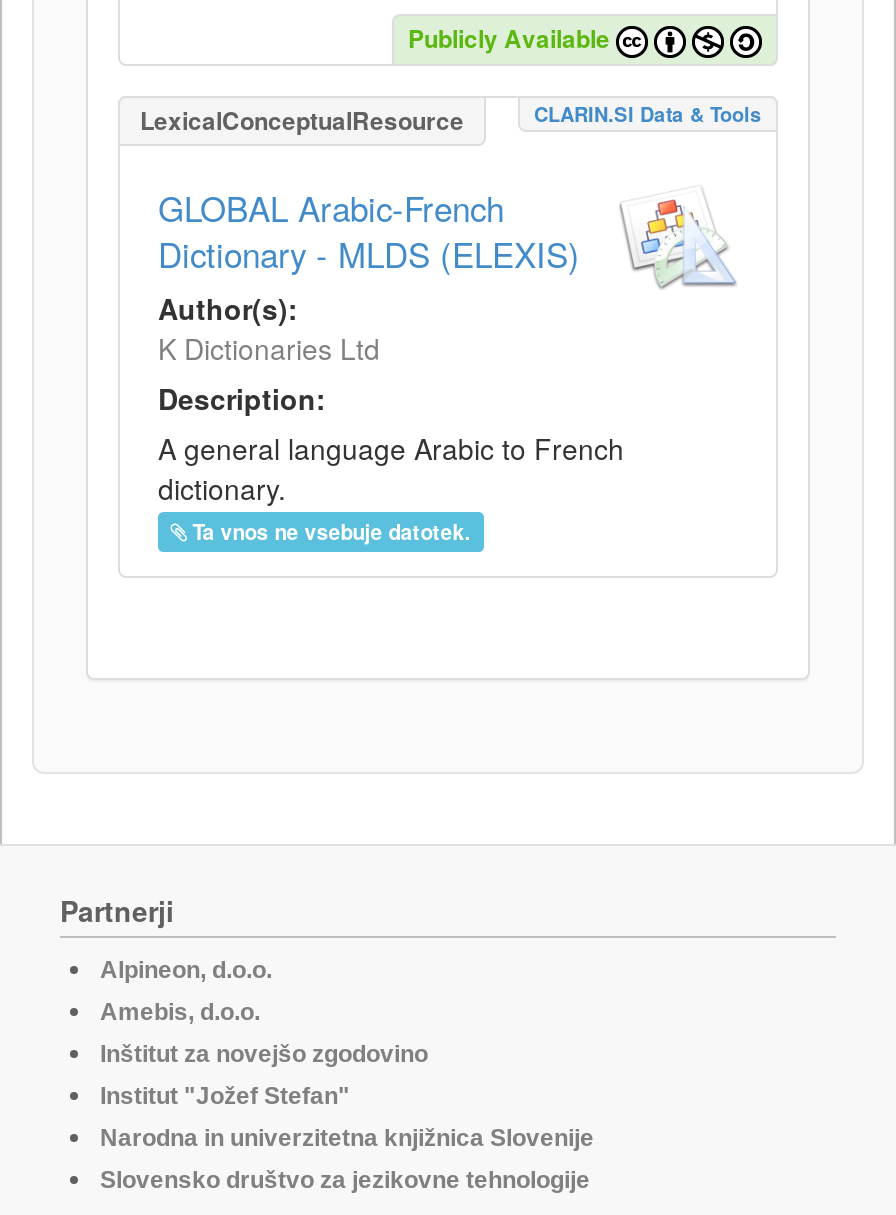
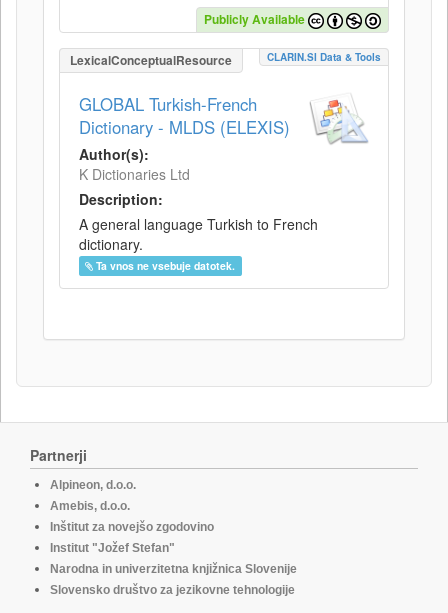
[158,184,504,232] GLOBAL Arabic-French -> [79,92,257,116] GLOBAL Turkish-French
[158,428,624,468] A general language Arabic to French -> [79,214,318,234] A general language Turkish to French

